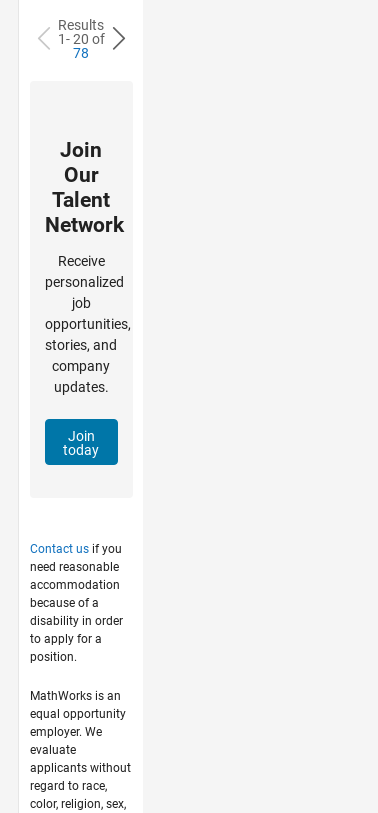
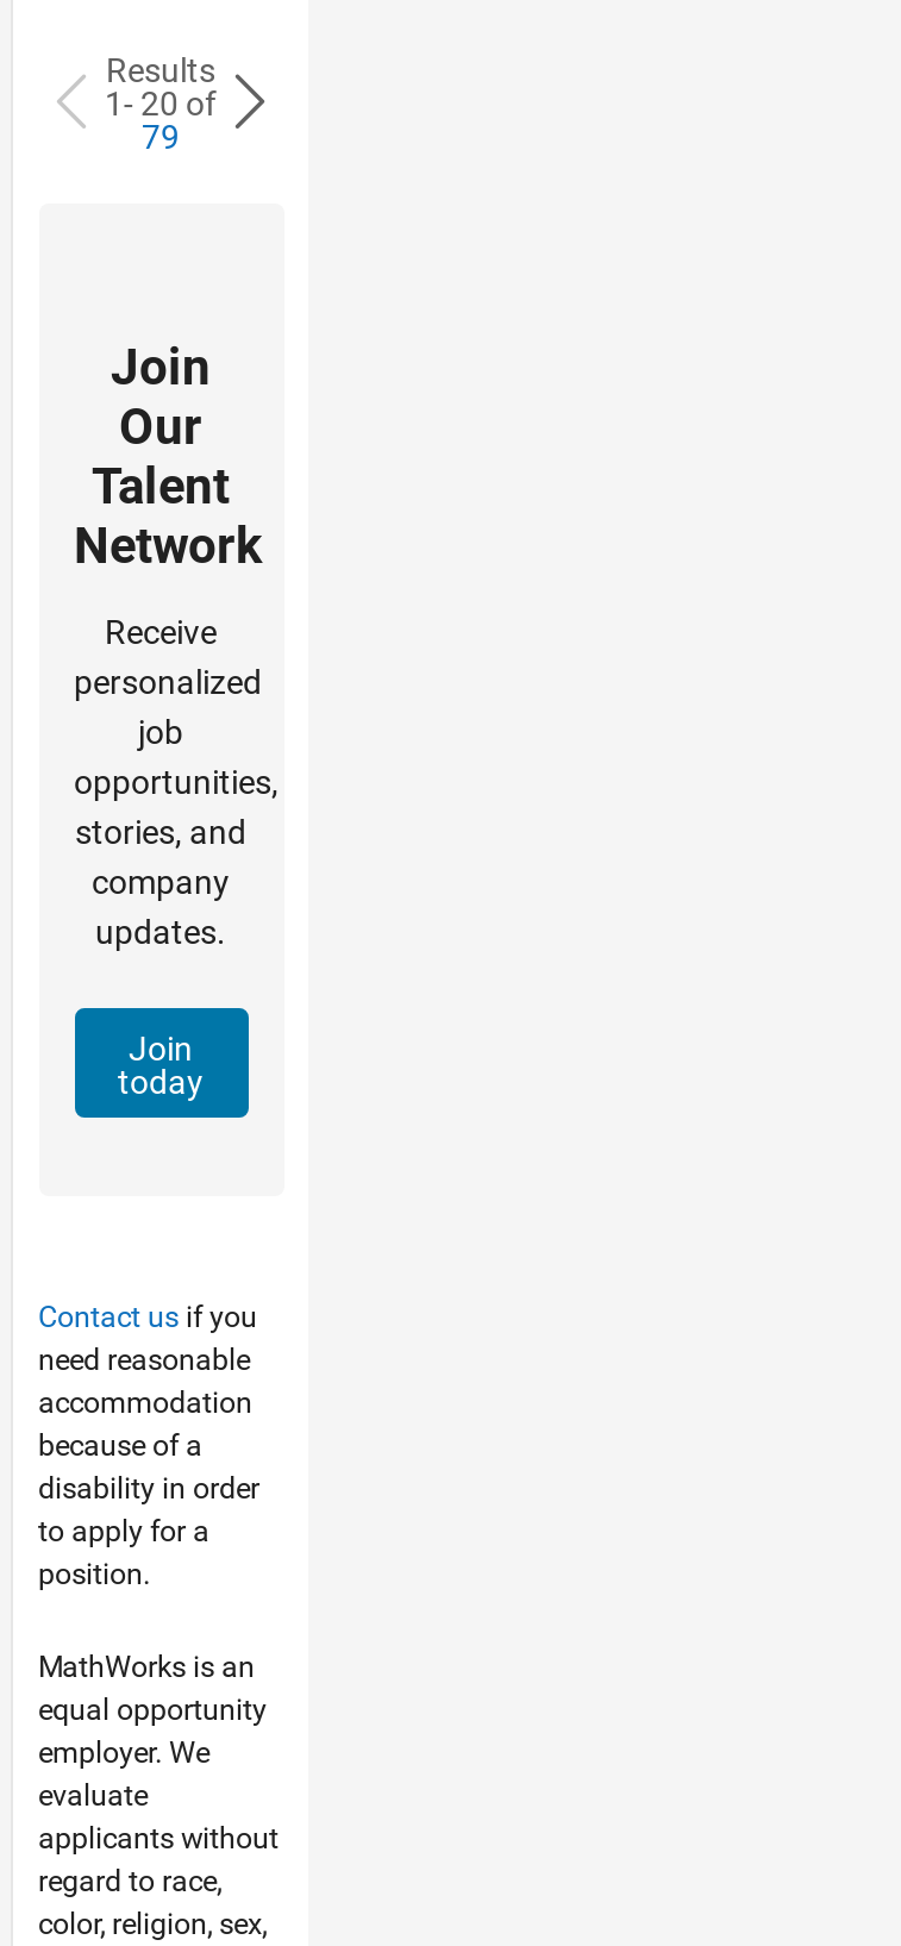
[73,45,89,61] 78 -> [142,117,180,155] 79

